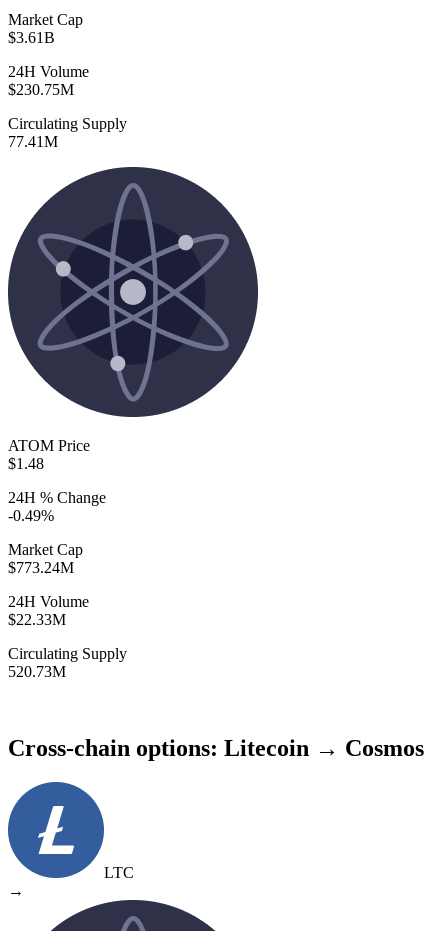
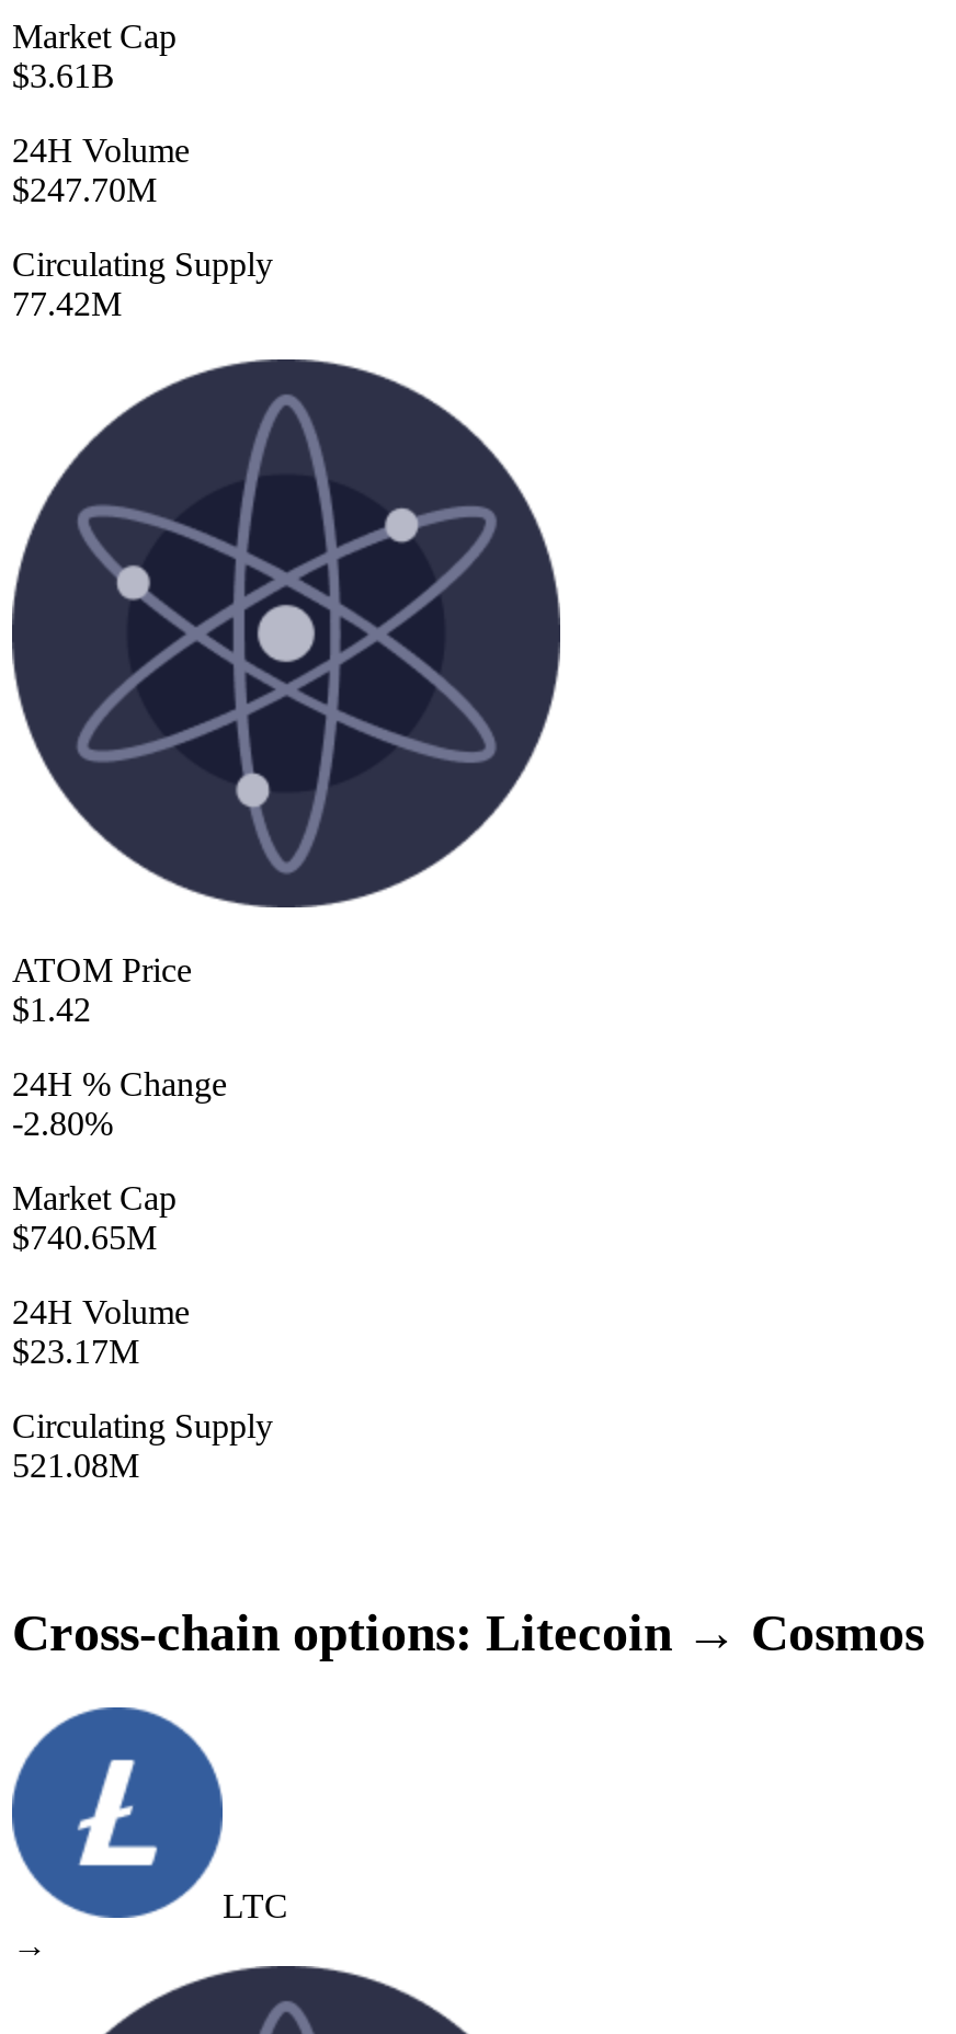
[8,81,74,98] $230.75M -> [12,171,157,208] $247.70M
[8,133,58,150] 77.41M -> [12,284,122,322] 77.42M
[8,455,44,472] $1.48 -> [12,990,91,1028] $1.42
[8,507,54,524] -0.49% -> [12,1104,113,1141] -2.80%
[8,559,74,576] $773.24M -> [12,1218,157,1255] $740.65M
[8,611,66,628] $22.33M -> [12,1332,139,1369] $23.17M
[8,663,66,680] 520.73M -> [12,1446,139,1483] 521.08M

